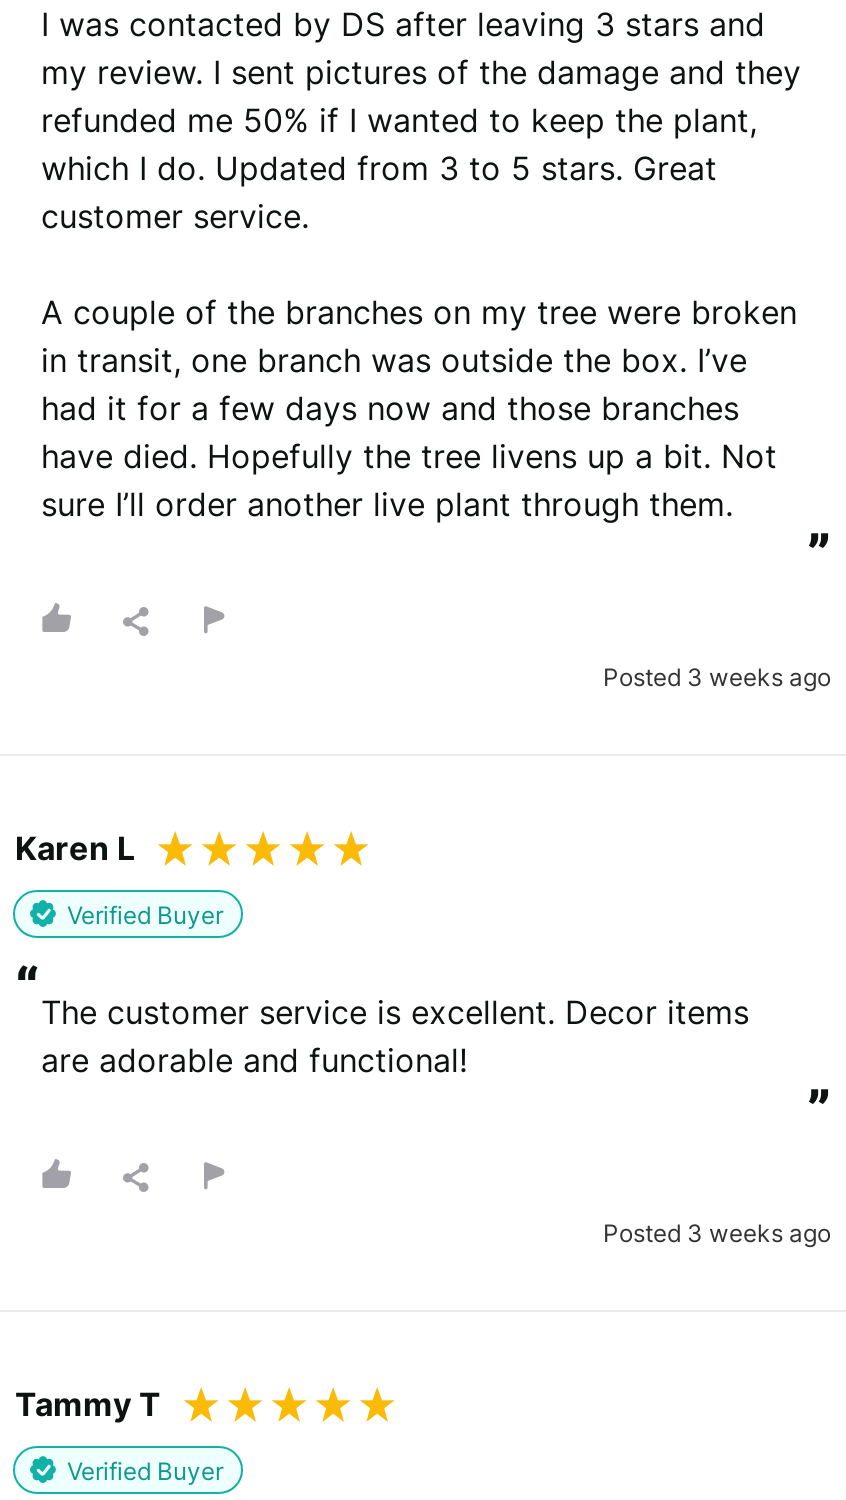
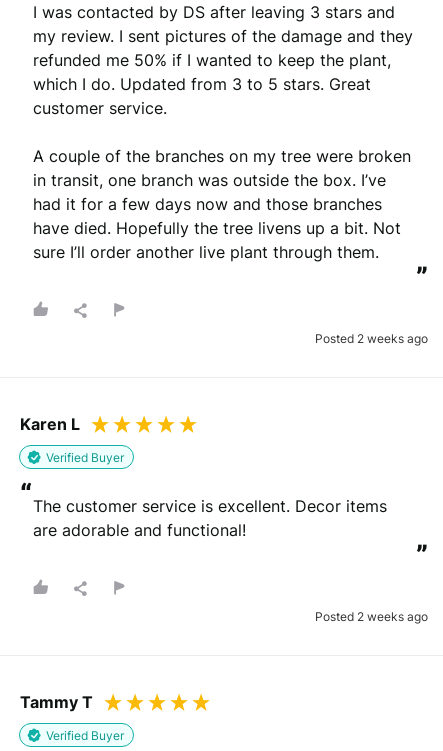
[603,661,831,691] Posted 3 weeks ago -> [315,331,428,346] Posted 2 weeks ago
[603,1217,831,1247] Posted 3 weeks ago -> [315,609,428,624] Posted 2 weeks ago

